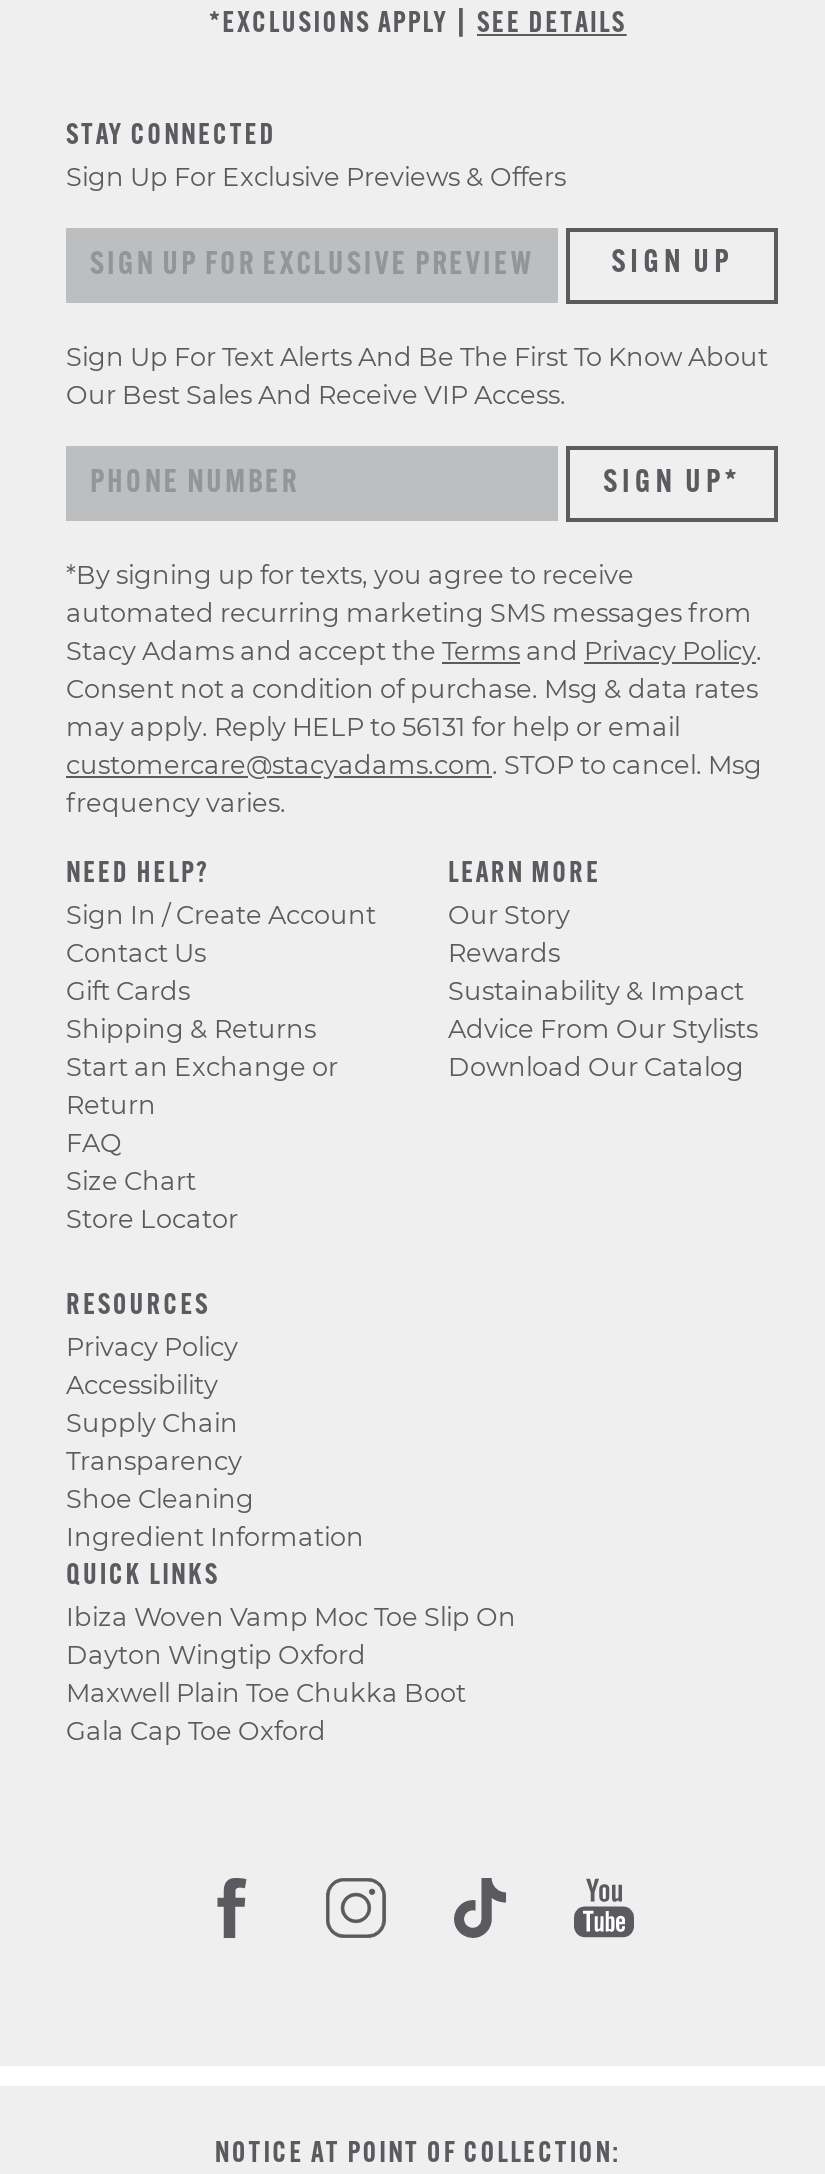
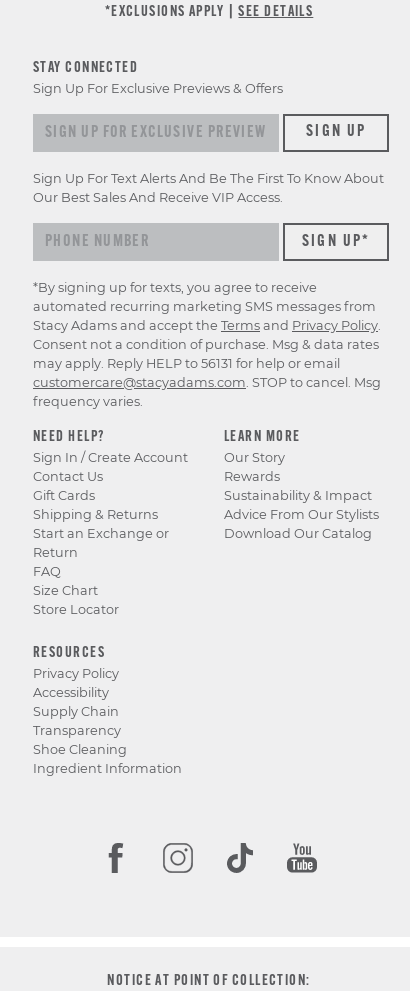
[66,1561,516,1745] QUICK LINKS | Ibiza Woven Vamp Moc Toe Slip On | Dayton Wingtip Oxford | Maxwell Plain Toe Chukka Boot | Gala Cap Toe Oxford -> none

